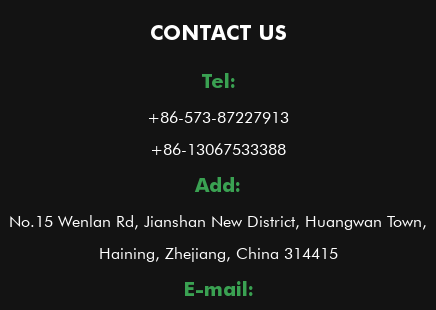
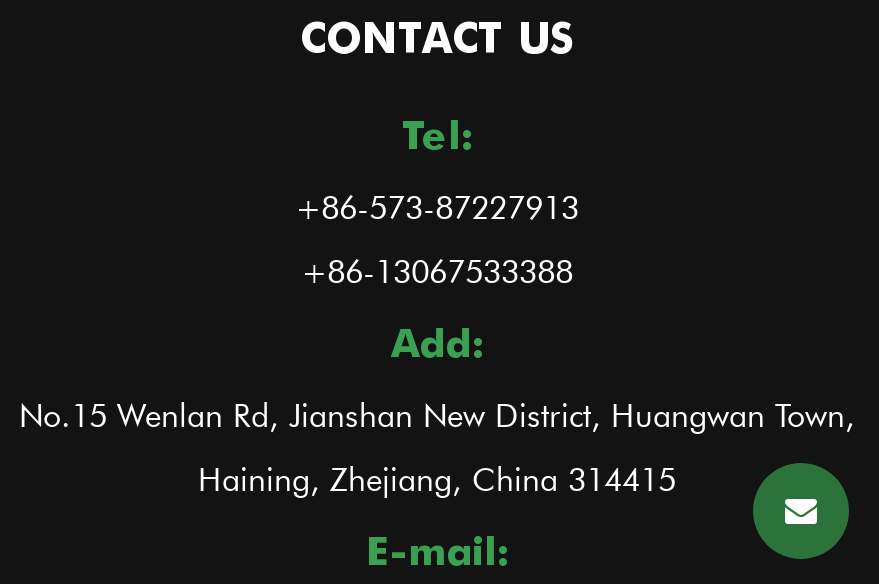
none -> [751,461,851,561] [image]

